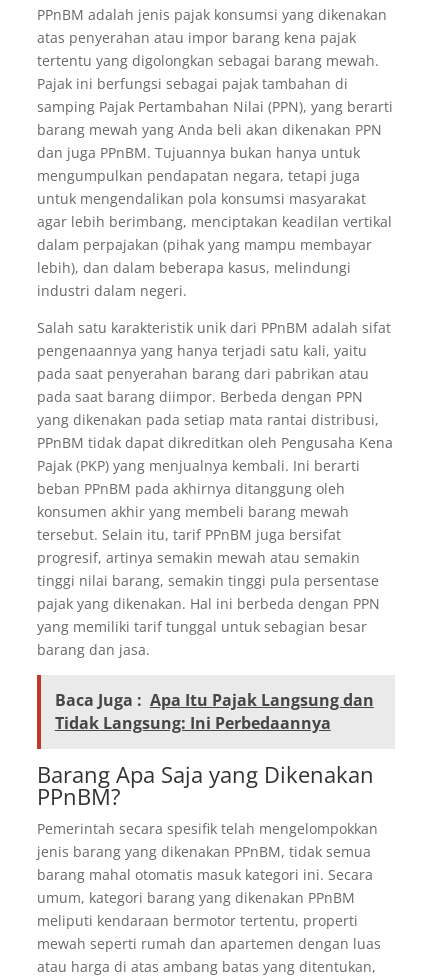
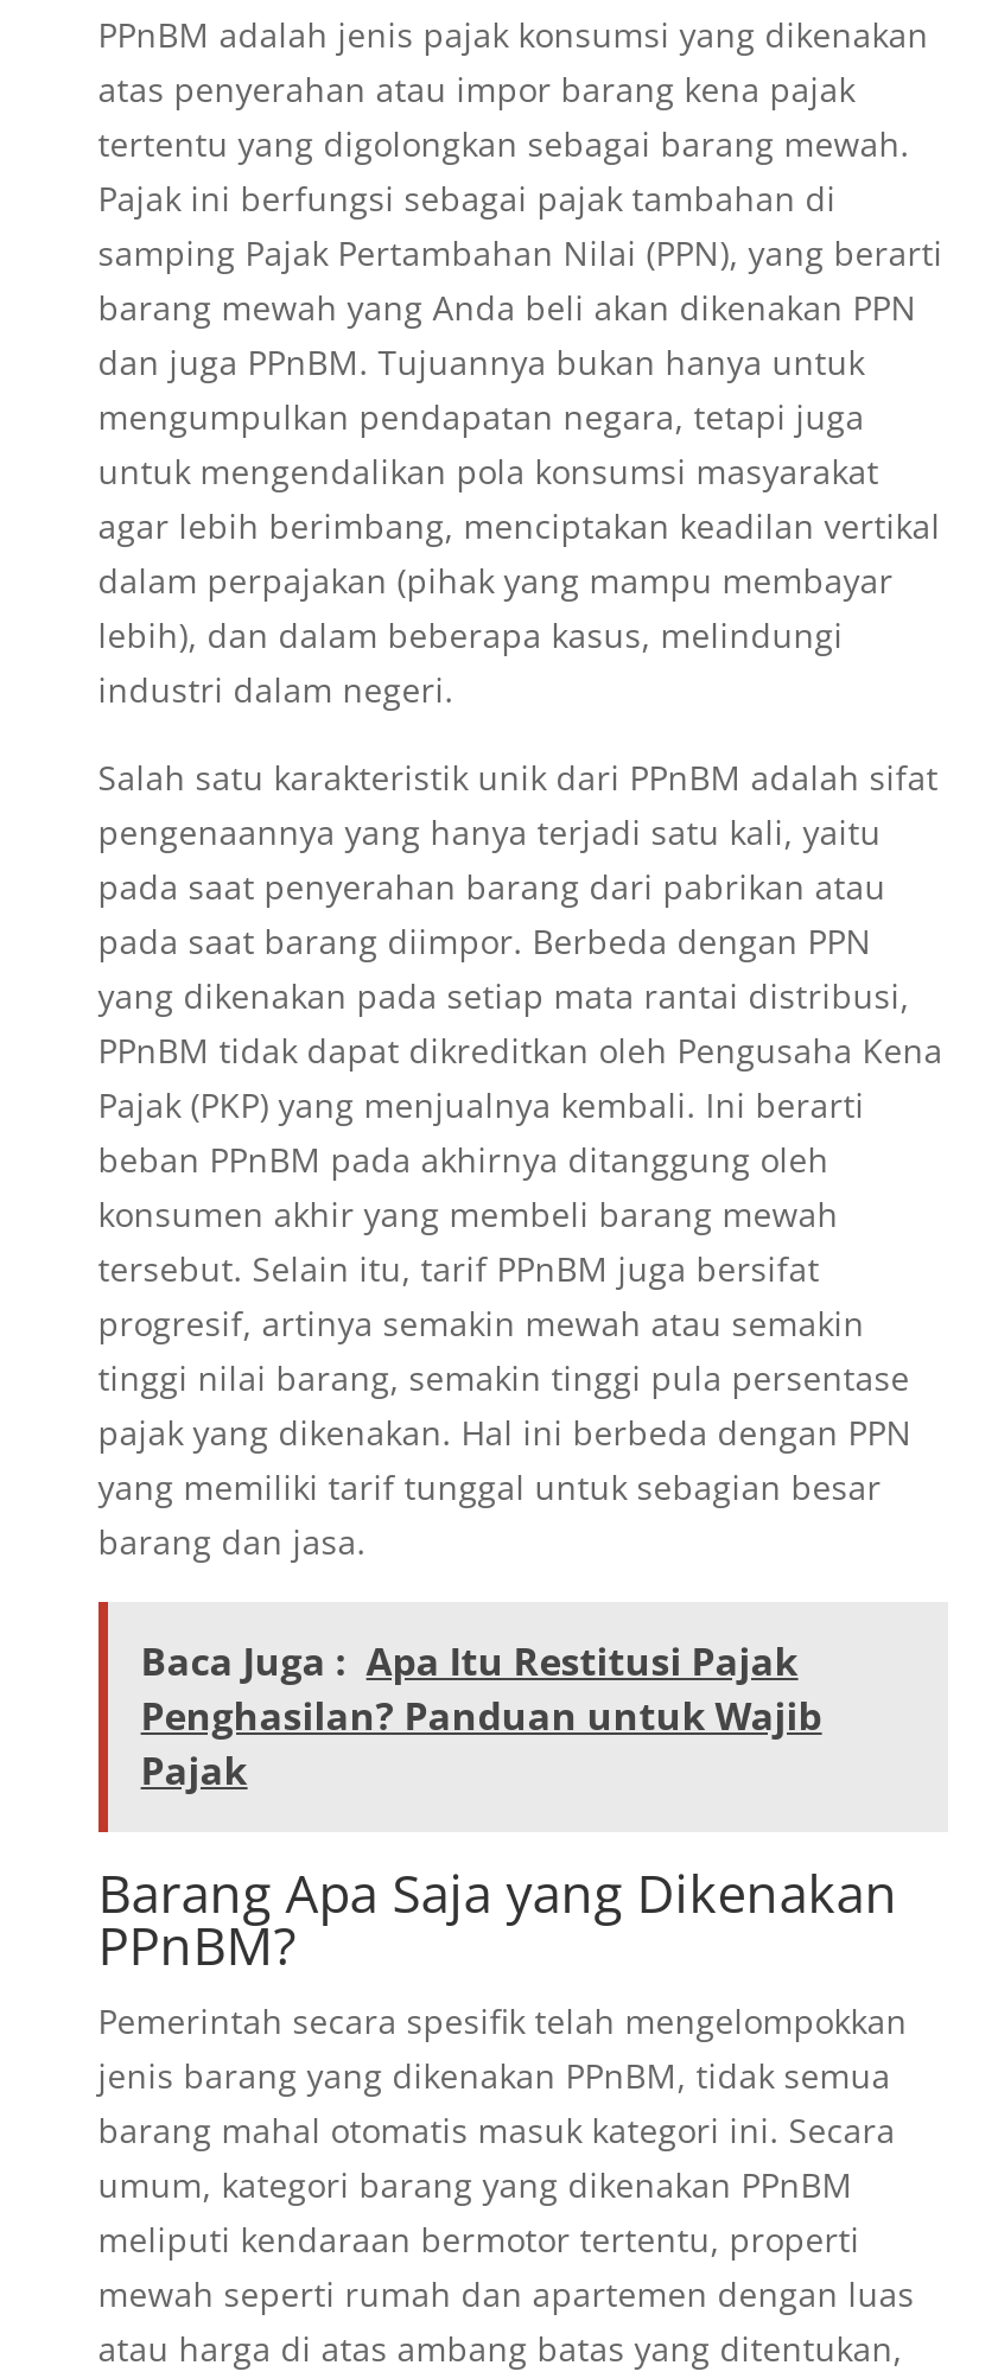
[55,689,374,734] Baca Juga : Apa Itu Pajak Langsung dan | Tidak Langsung: Ini Perbedaannya -> [141,1635,822,1797] Baca Juga : Apa Itu Restitusi Pajak | Penghasilan? Panduan untuk Wajib | Pajak

